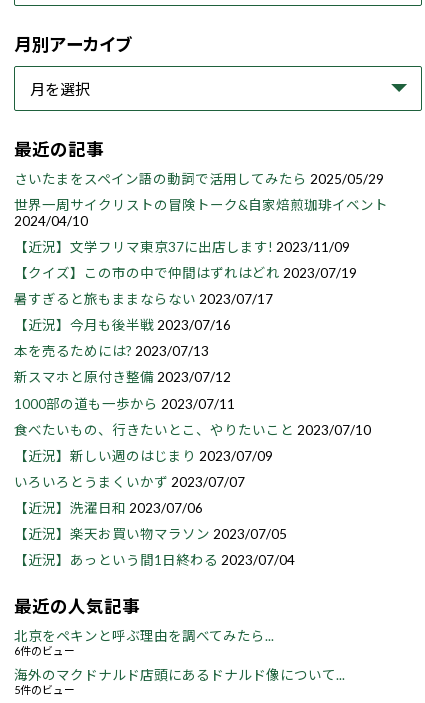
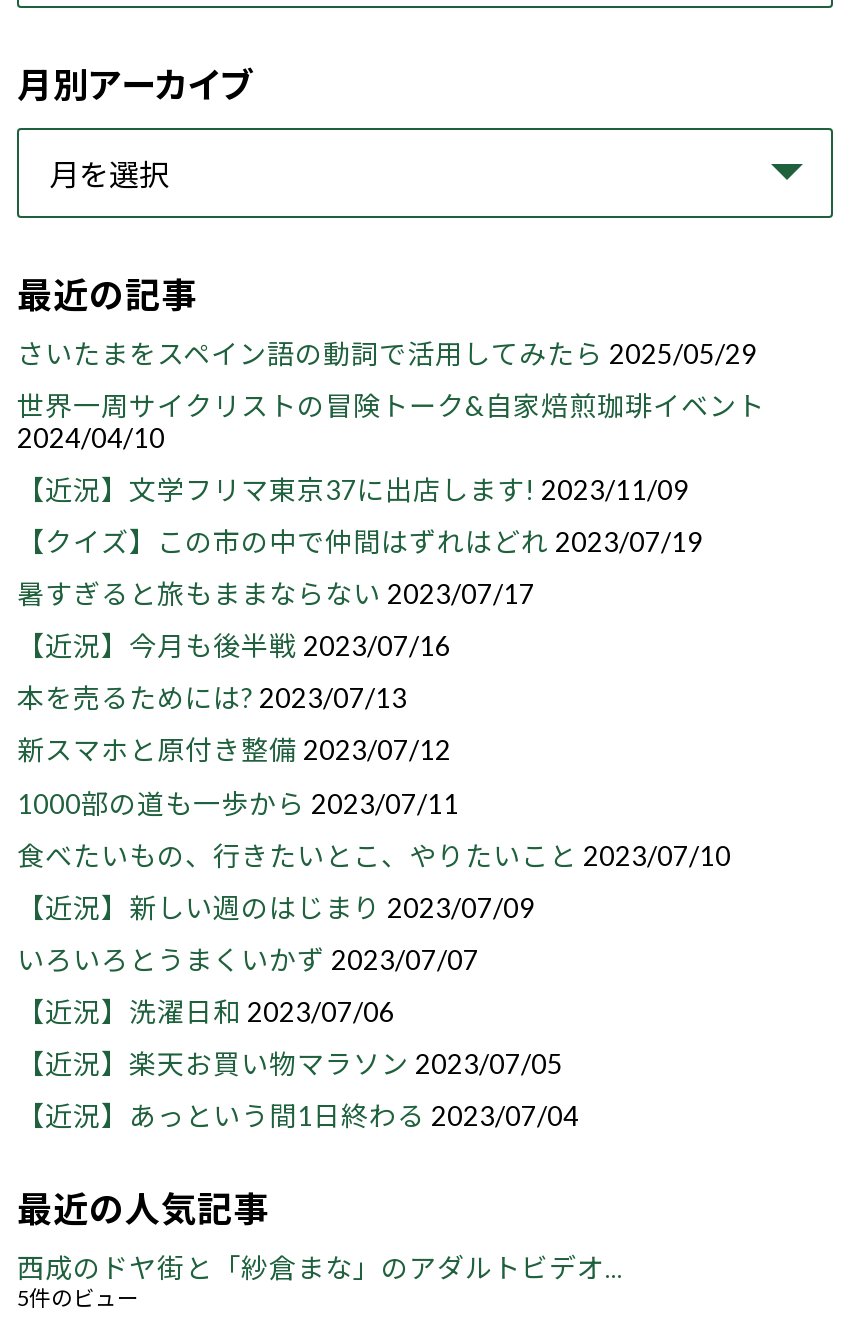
[14,628,345,683] 北京をペキンと呼ぶ理由を調べてみたら... | 6件のビュー | 海外のマクドナルド店頭にあるドナルド像について... -> [17,1252,623,1284] 西成のドヤ街と「紗倉まな」のアダルトビデオ...

